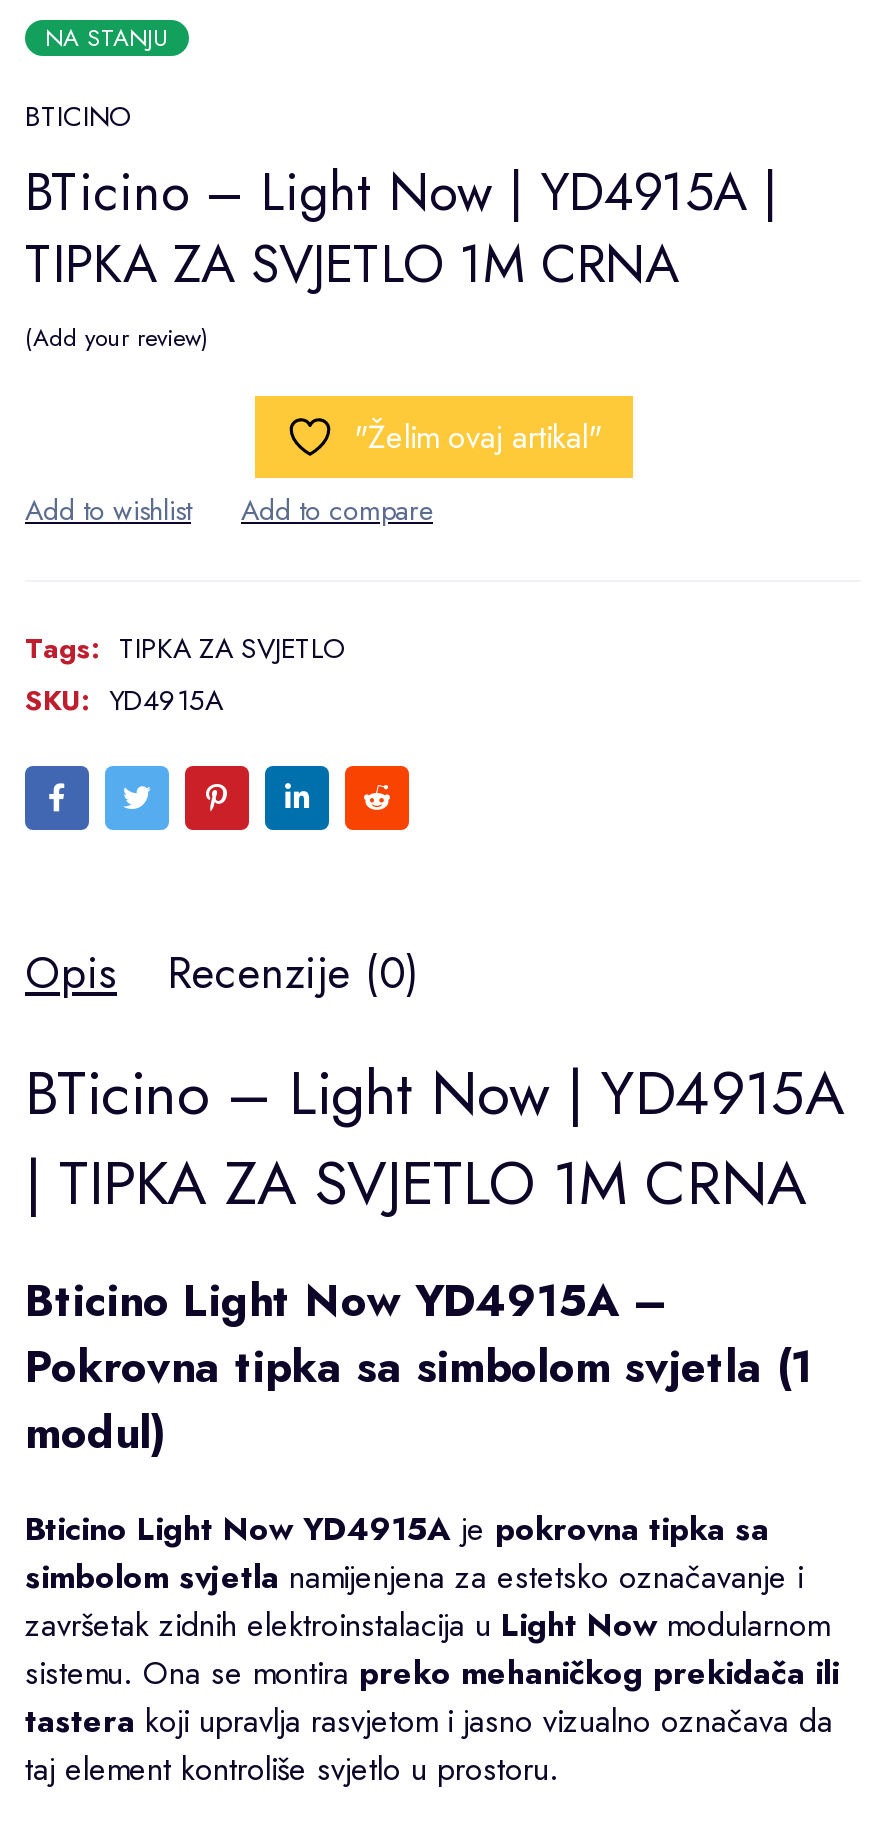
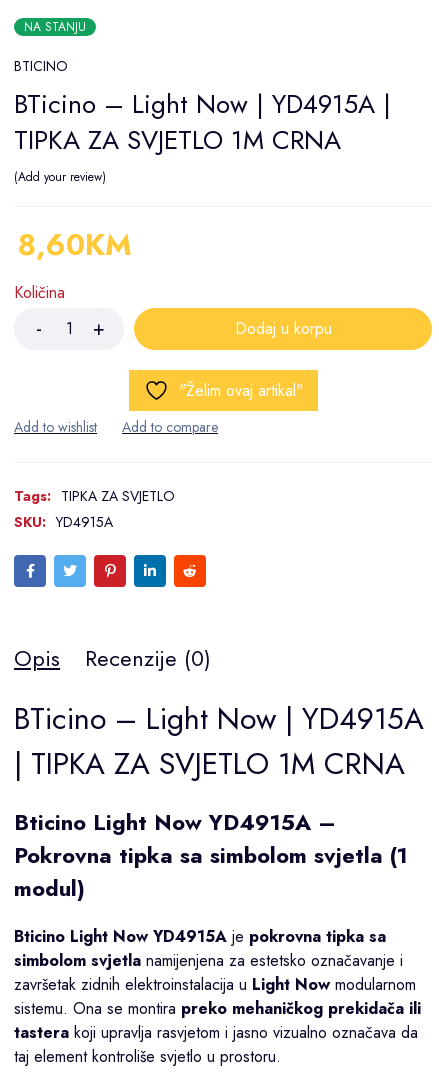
none -> [14,223,331,340] 8,60KM | Količina | Dodaj u korpu

